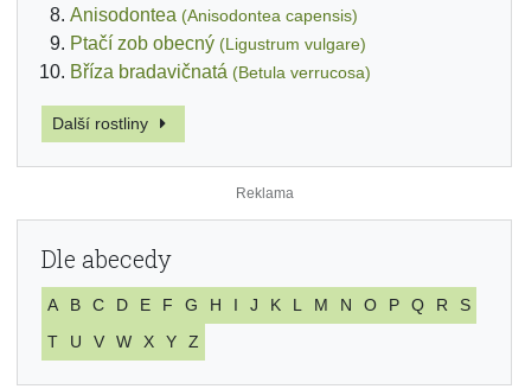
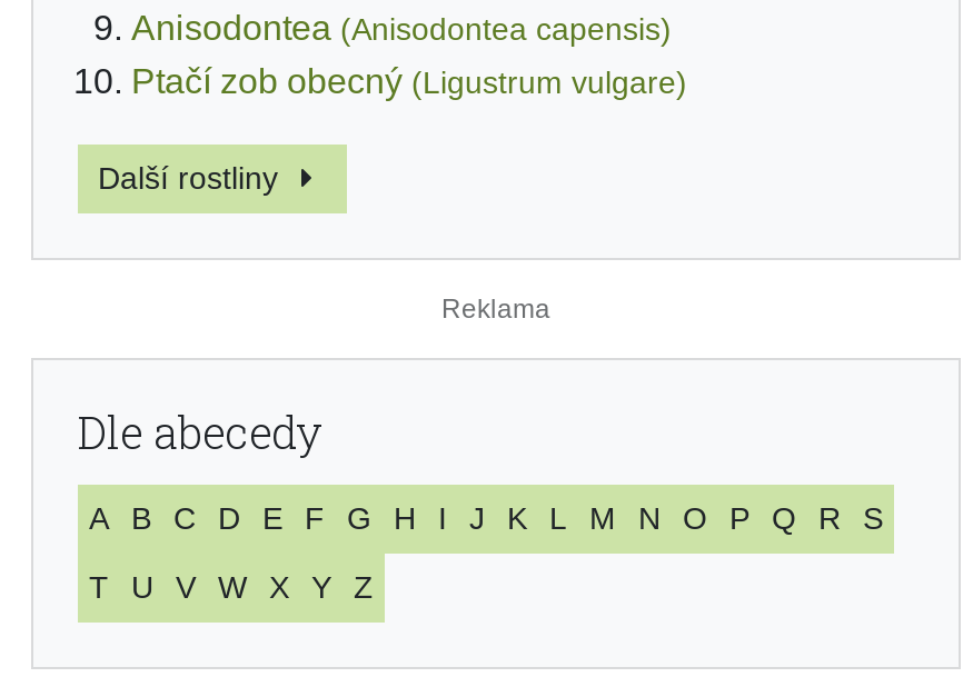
[70,62,371,82] Bříza bradavičnatá (Betula verrucosa) -> none

